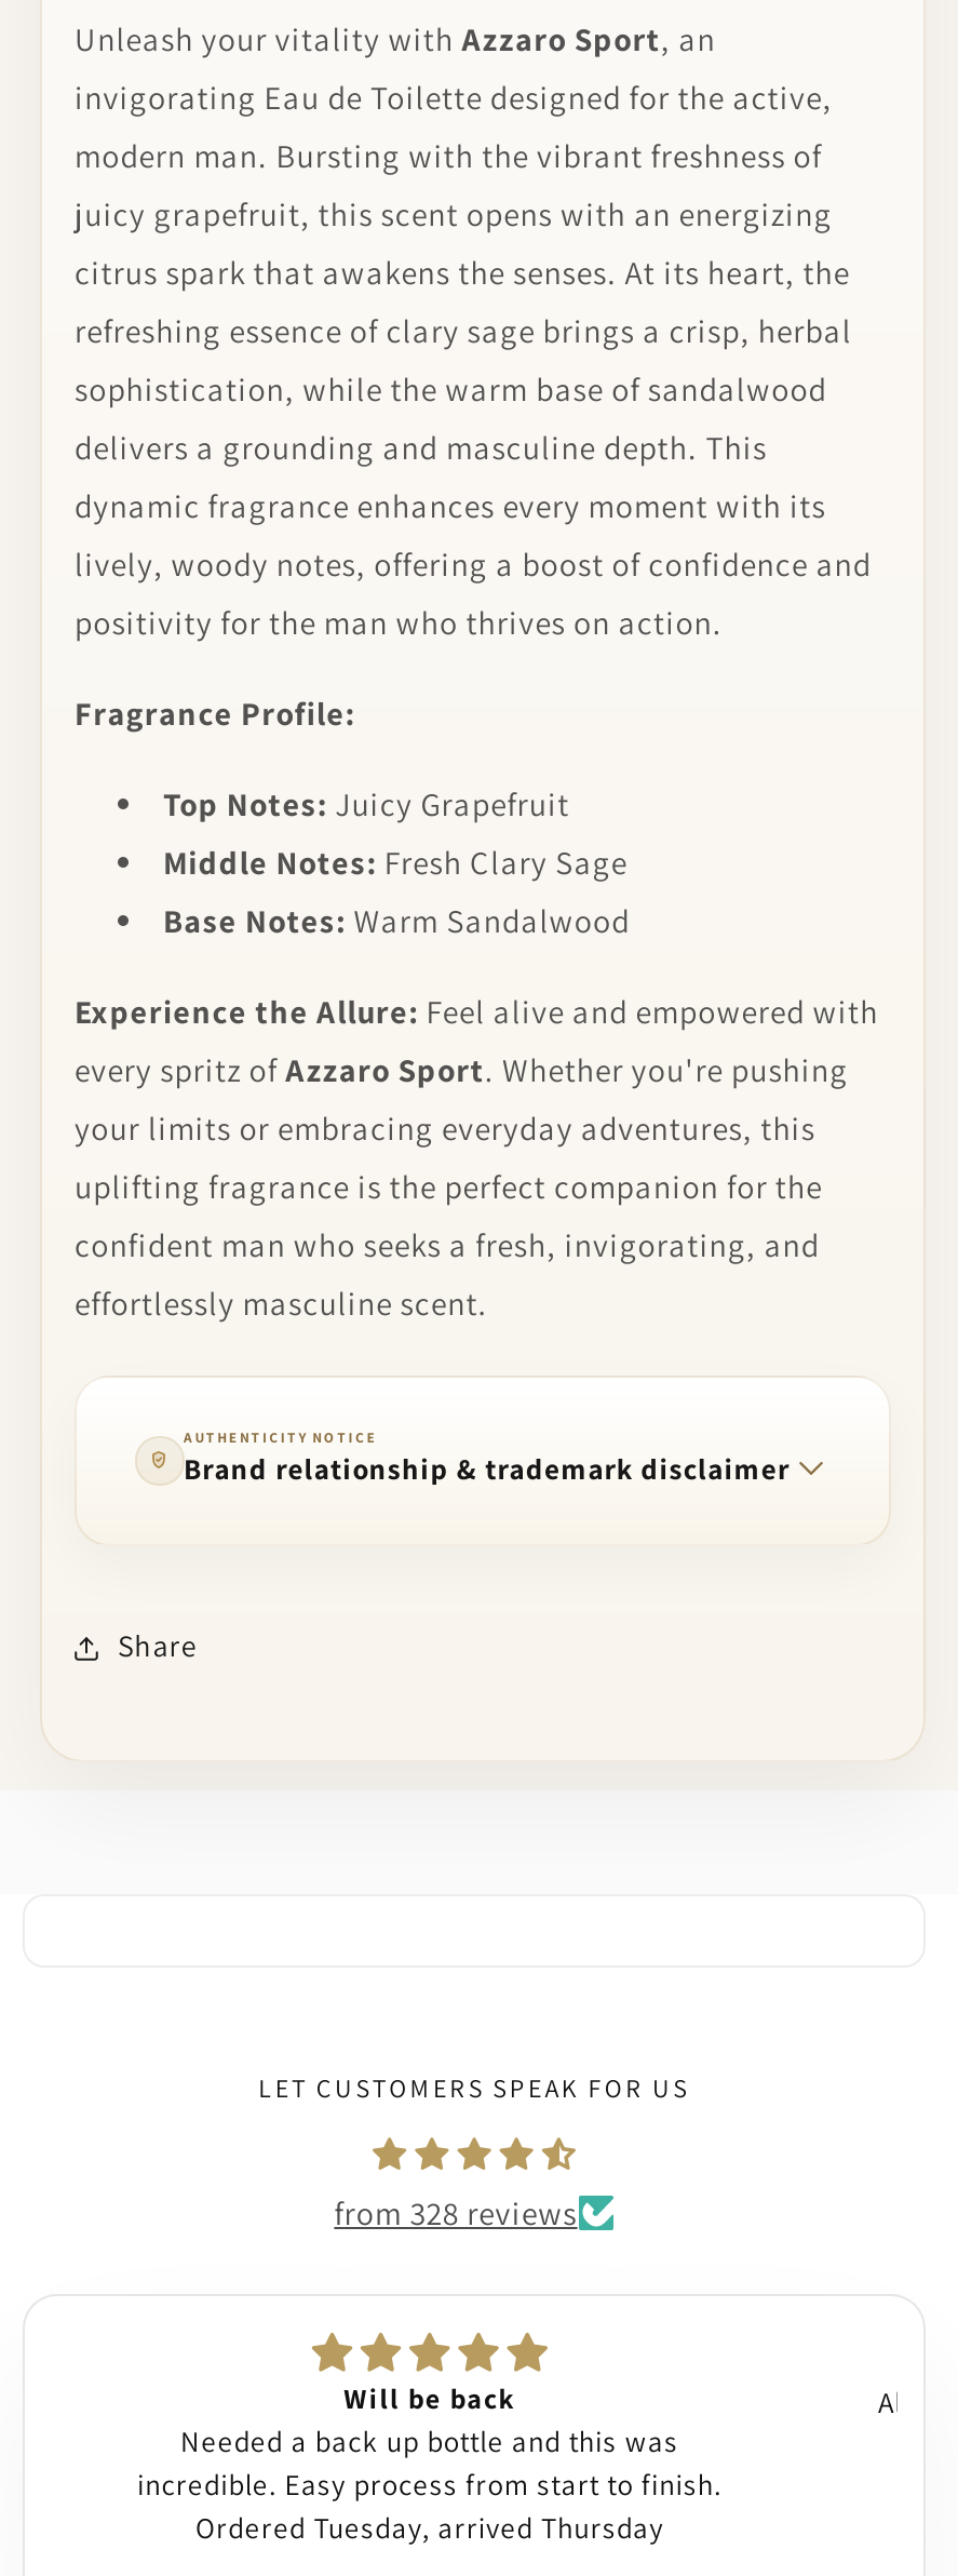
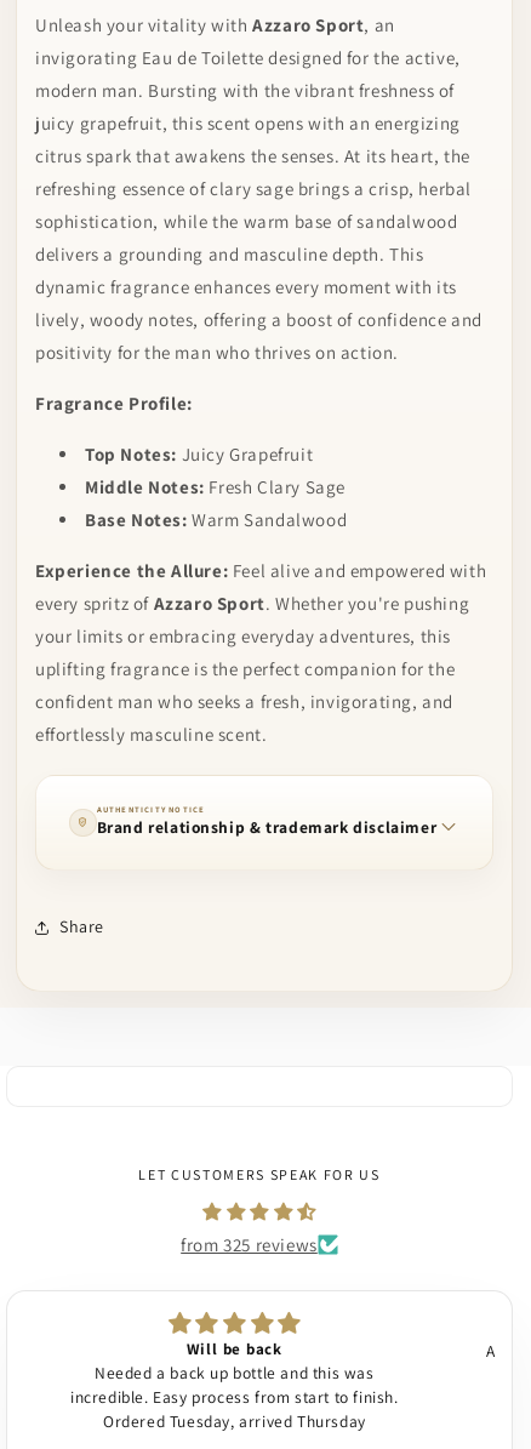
[334,2192,577,2233] from 328 reviews -> [181,1233,317,1256] from 325 reviews

